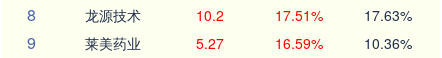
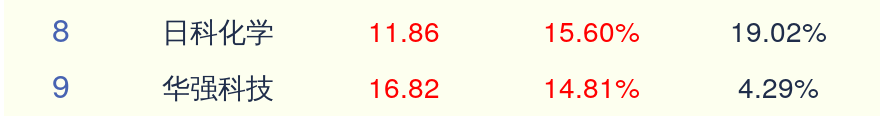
[85,5,411,25] 龙源技术 | 10.2 | 17.51% | 17.63% -> [162,11,826,51] 日科化学 | 11.86 | 15.60% | 19.02%
[85,33,411,53] 莱美药业 | 5.27 | 16.59% | 10.36% -> [162,67,818,107] 华强科技 | 16.82 | 14.81% | 4.29%

